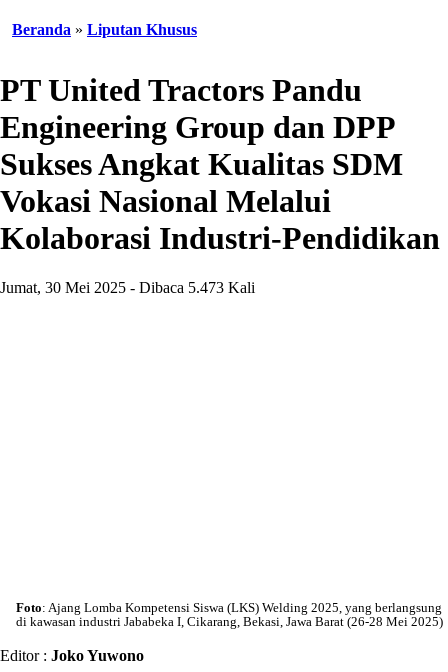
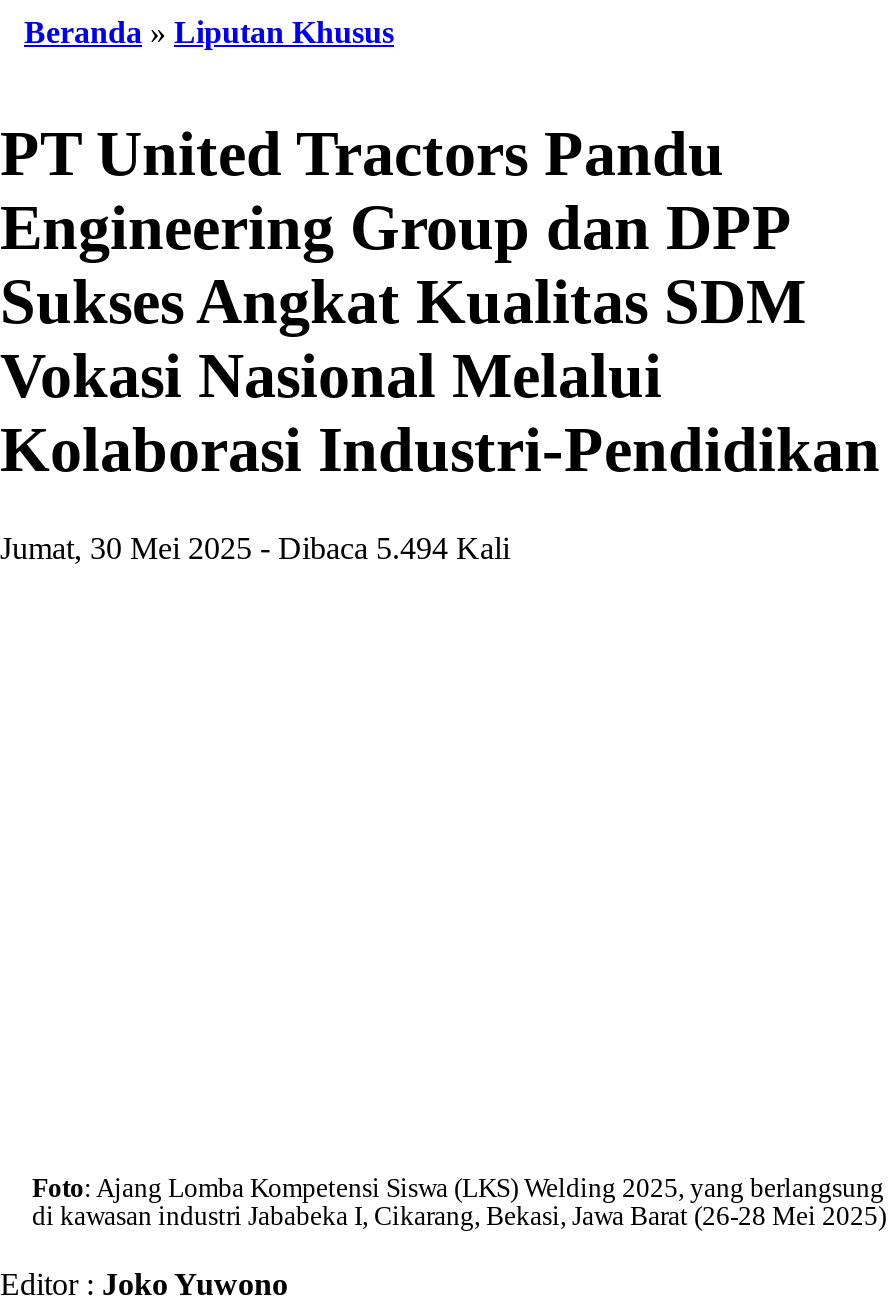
[0,279,255,296] Jumat, 30 Mei 2025 - Dibaca 5.473 Kali -> [0,531,510,565] Jumat, 30 Mei 2025 - Dibaca 5.494 Kali

